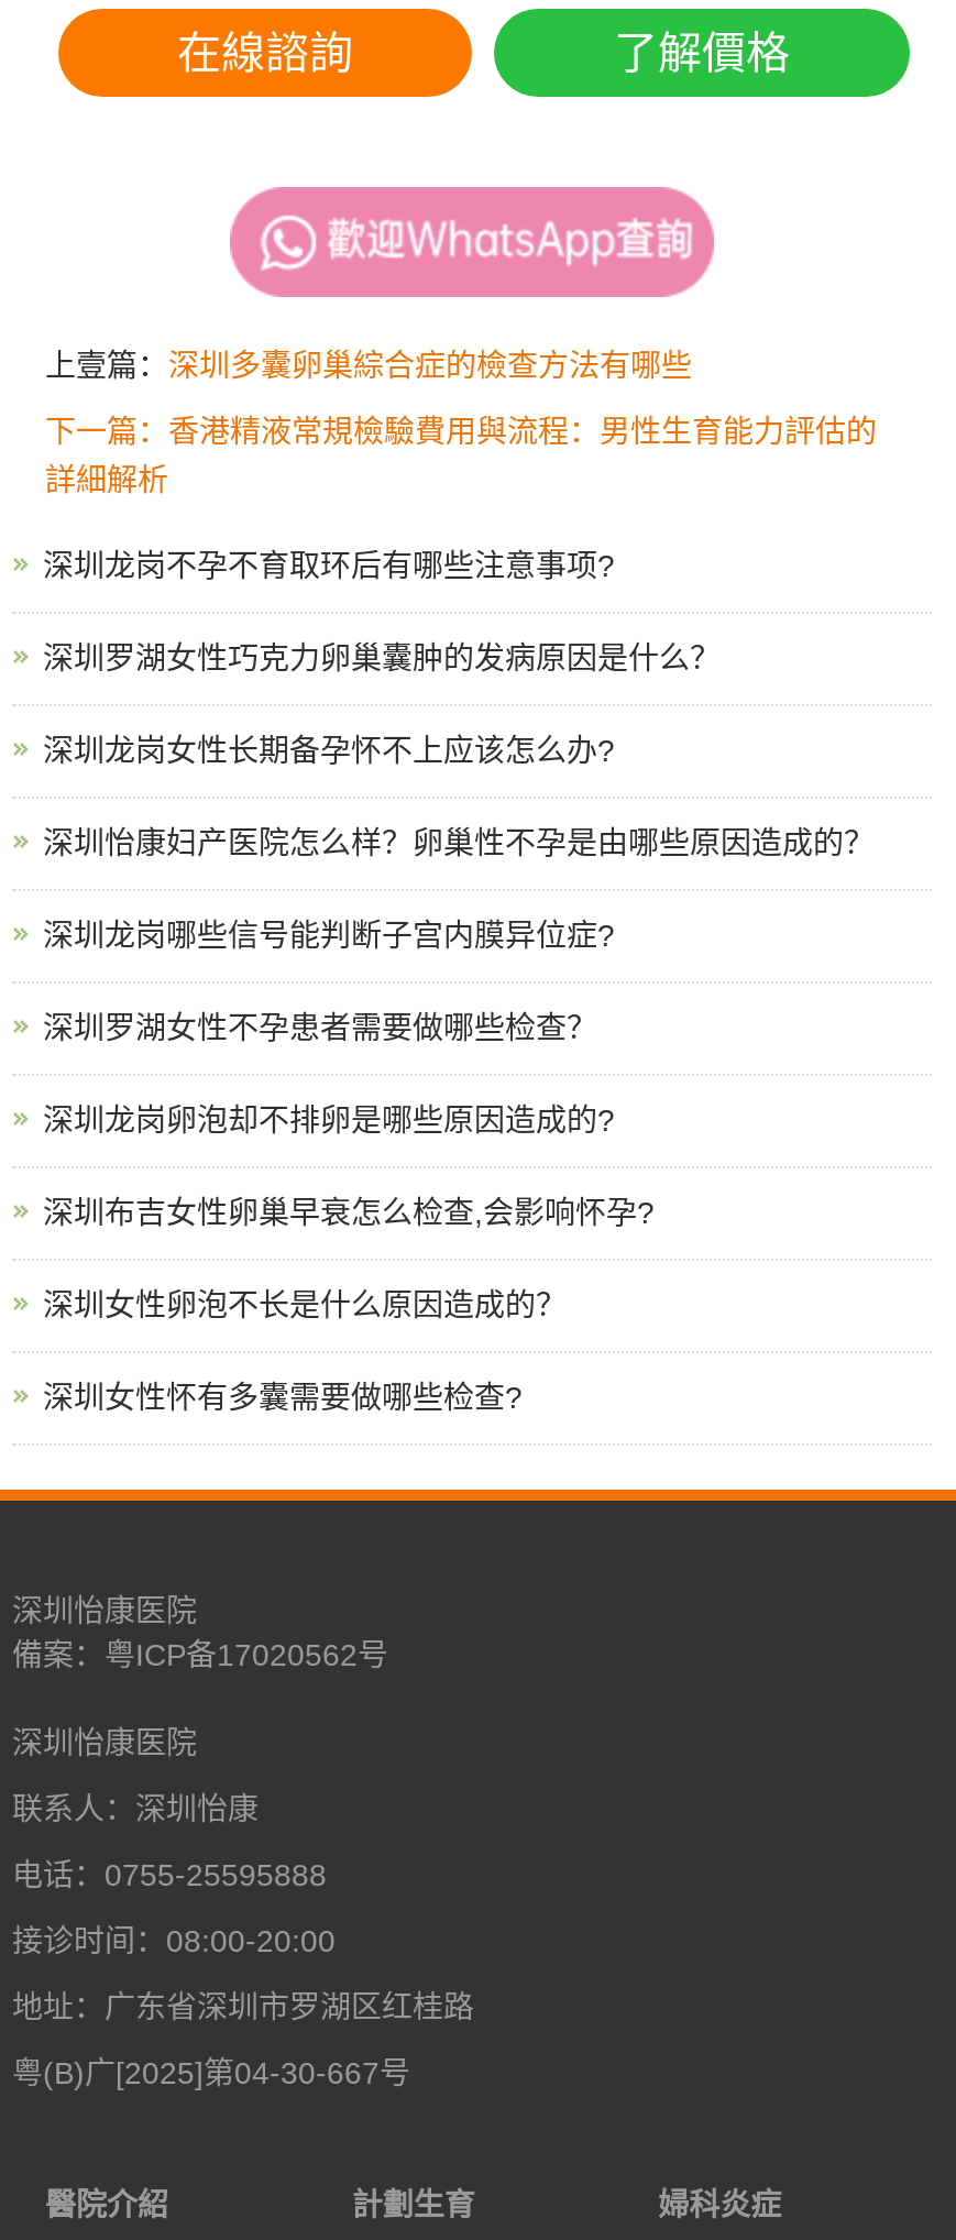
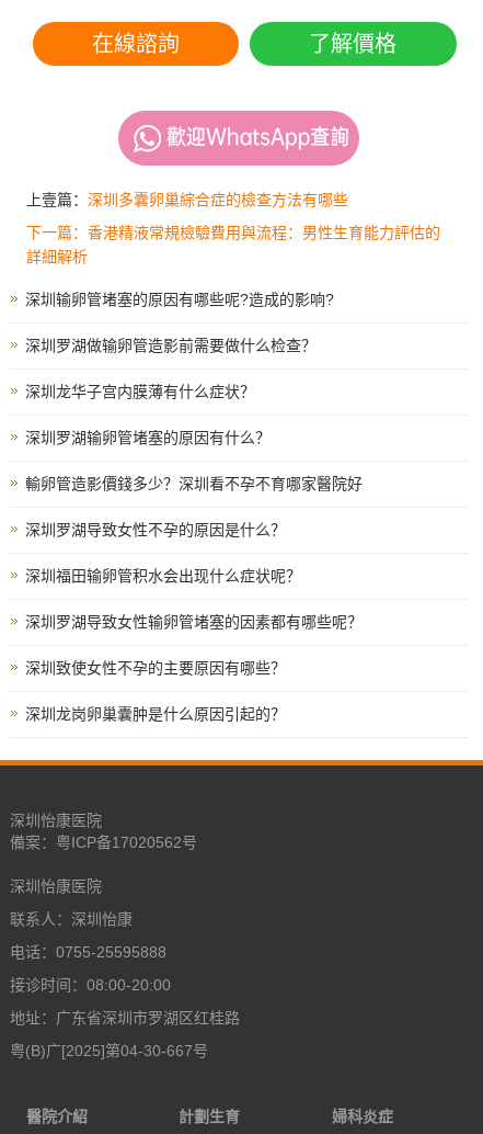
[43,548,615,583] 深圳龙岗不孕不育取环后有哪些注意事项? -> [25,291,334,308] 深圳输卵管堵塞的原因有哪些呢?造成的影响?
[43,640,721,675] 深圳罗湖女性巧克力卵巢囊肿的发病原因是什么？ -> [25,337,317,354] 深圳罗湖做输卵管造影前需要做什么检查？
[43,733,615,768] 深圳龙岗女性长期备孕怀不上应该怎么办? -> [25,383,255,400] 深圳龙华子宫内膜薄有什么症状？
[43,825,875,860] 深圳怡康妇产医院怎么样？卵巢性不孕是由哪些原因造成的？ -> [25,429,271,446] 深圳罗湖输卵管堵塞的原因有什么？
[43,917,615,953] 深圳龙岗哪些信号能判断子宫内膜异位症? -> [25,475,363,492] 輸卵管造影價錢多少？深圳看不孕不育哪家醫院好
[43,1010,597,1045] 深圳罗湖女性不孕患者需要做哪些检查？ -> [25,521,286,538] 深圳罗湖导致女性不孕的原因是什么？
[43,1102,615,1137] 深圳龙岗卵泡却不排卵是哪些原因造成的? -> [25,567,301,584] 深圳福田输卵管积水会出现什么症状呢？
[43,1195,655,1230] 深圳布吉女性卵巢早衰怎么检查,会影响怀孕? -> [25,613,363,630] 深圳罗湖导致女性输卵管堵塞的因素都有哪些呢？
[43,1287,567,1322] 深圳女性卵泡不长是什么原因造成的？ -> [25,659,286,677] 深圳致使女性不孕的主要原因有哪些？
[43,1379,523,1415] 深圳女性怀有多囊需要做哪些检查? -> [25,705,286,723] 深圳龙岗卵巢囊肿是什么原因引起的？

